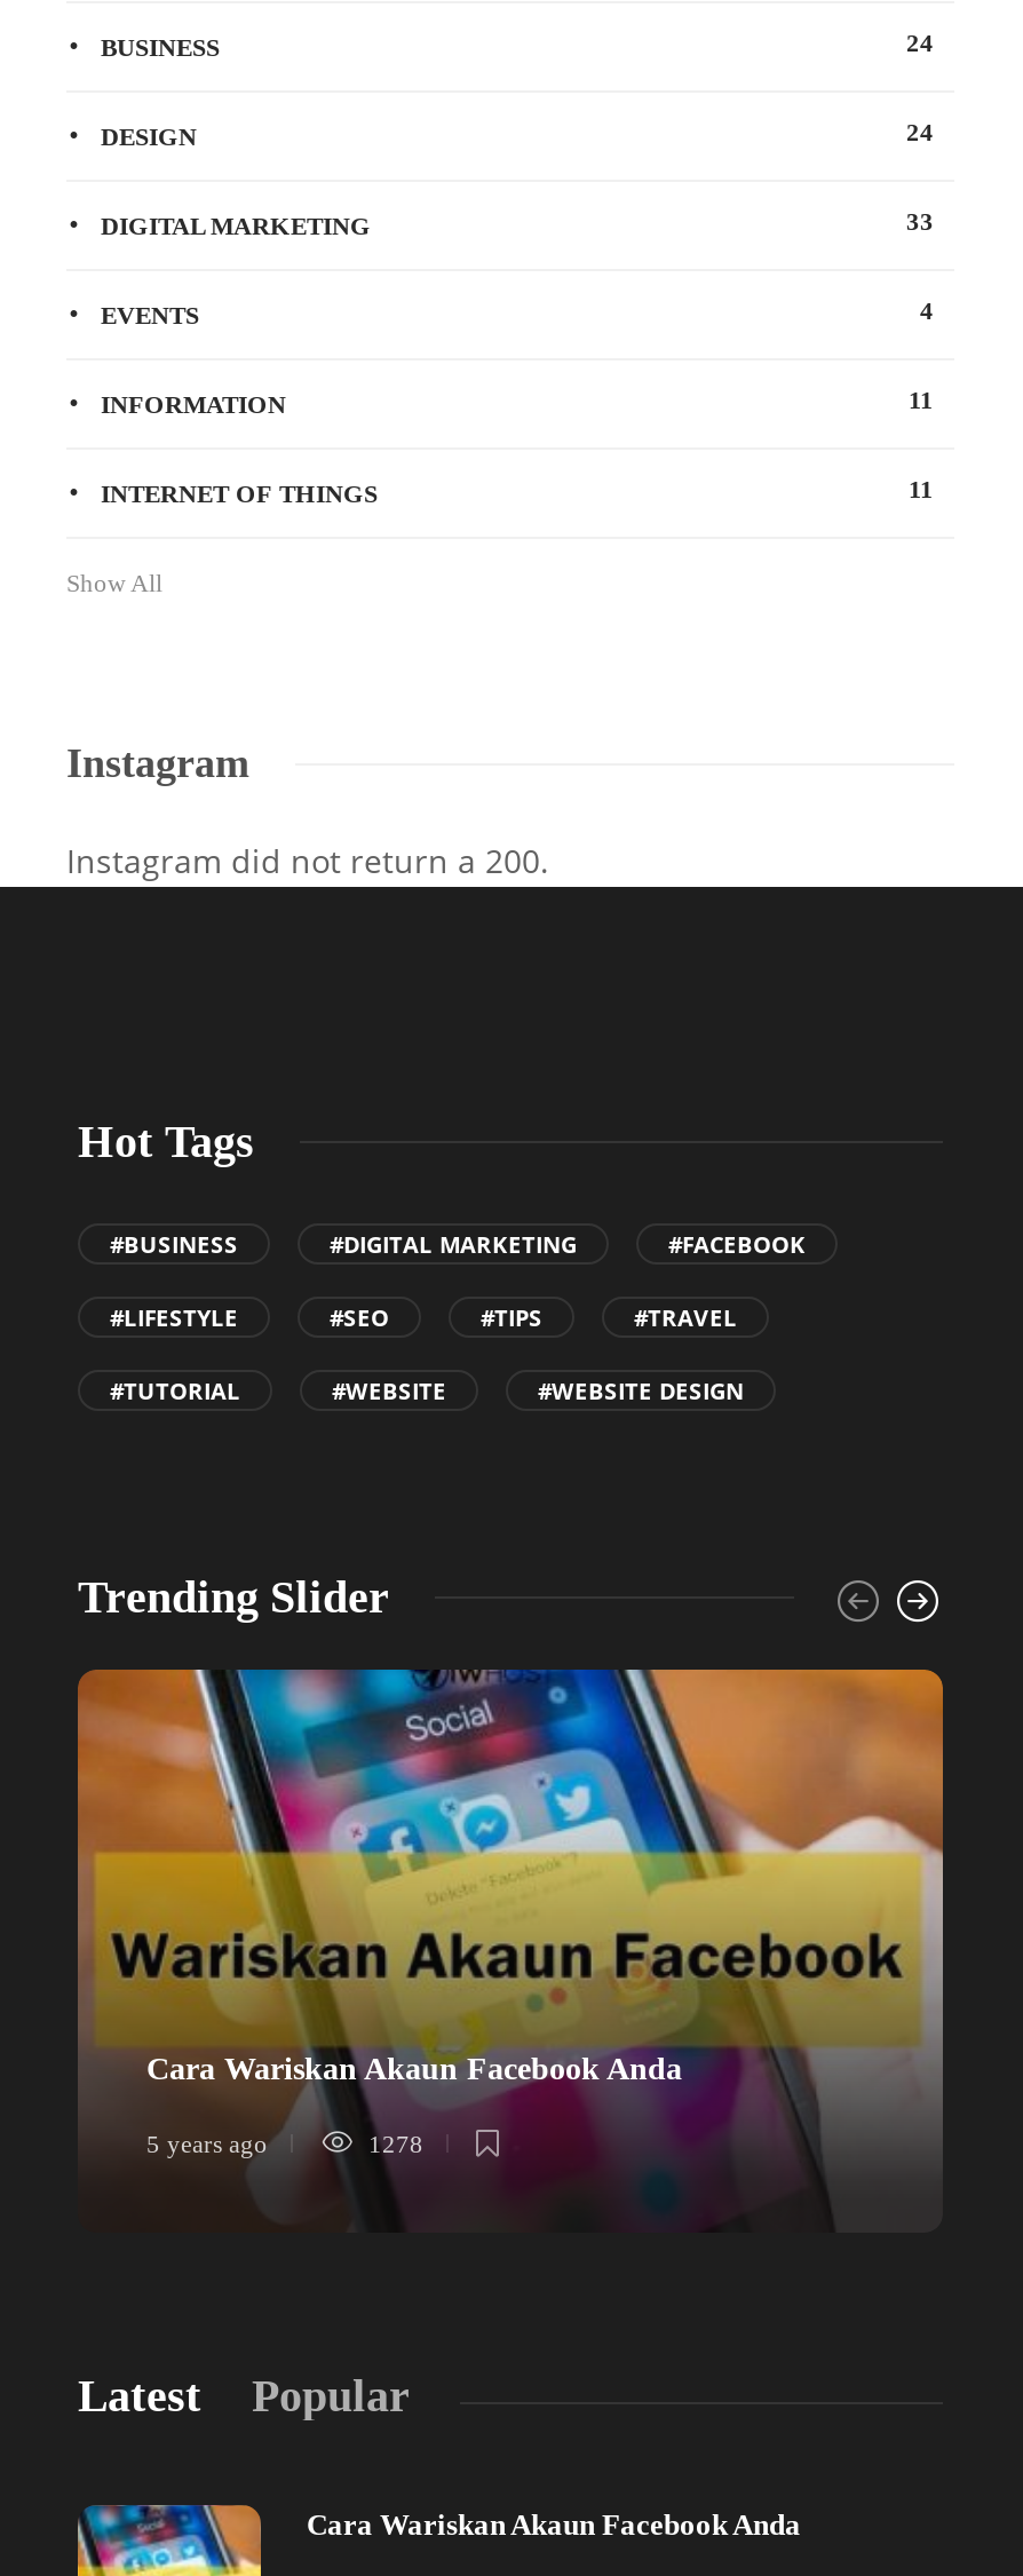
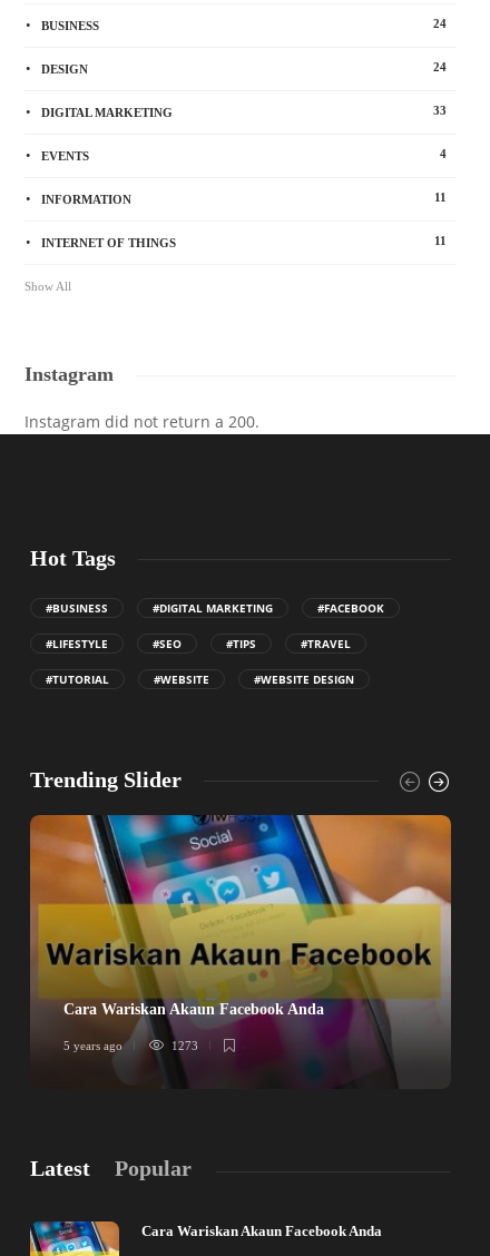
[362,2129,423,2157] 1278 -> [168,1039,198,1052] 1273

